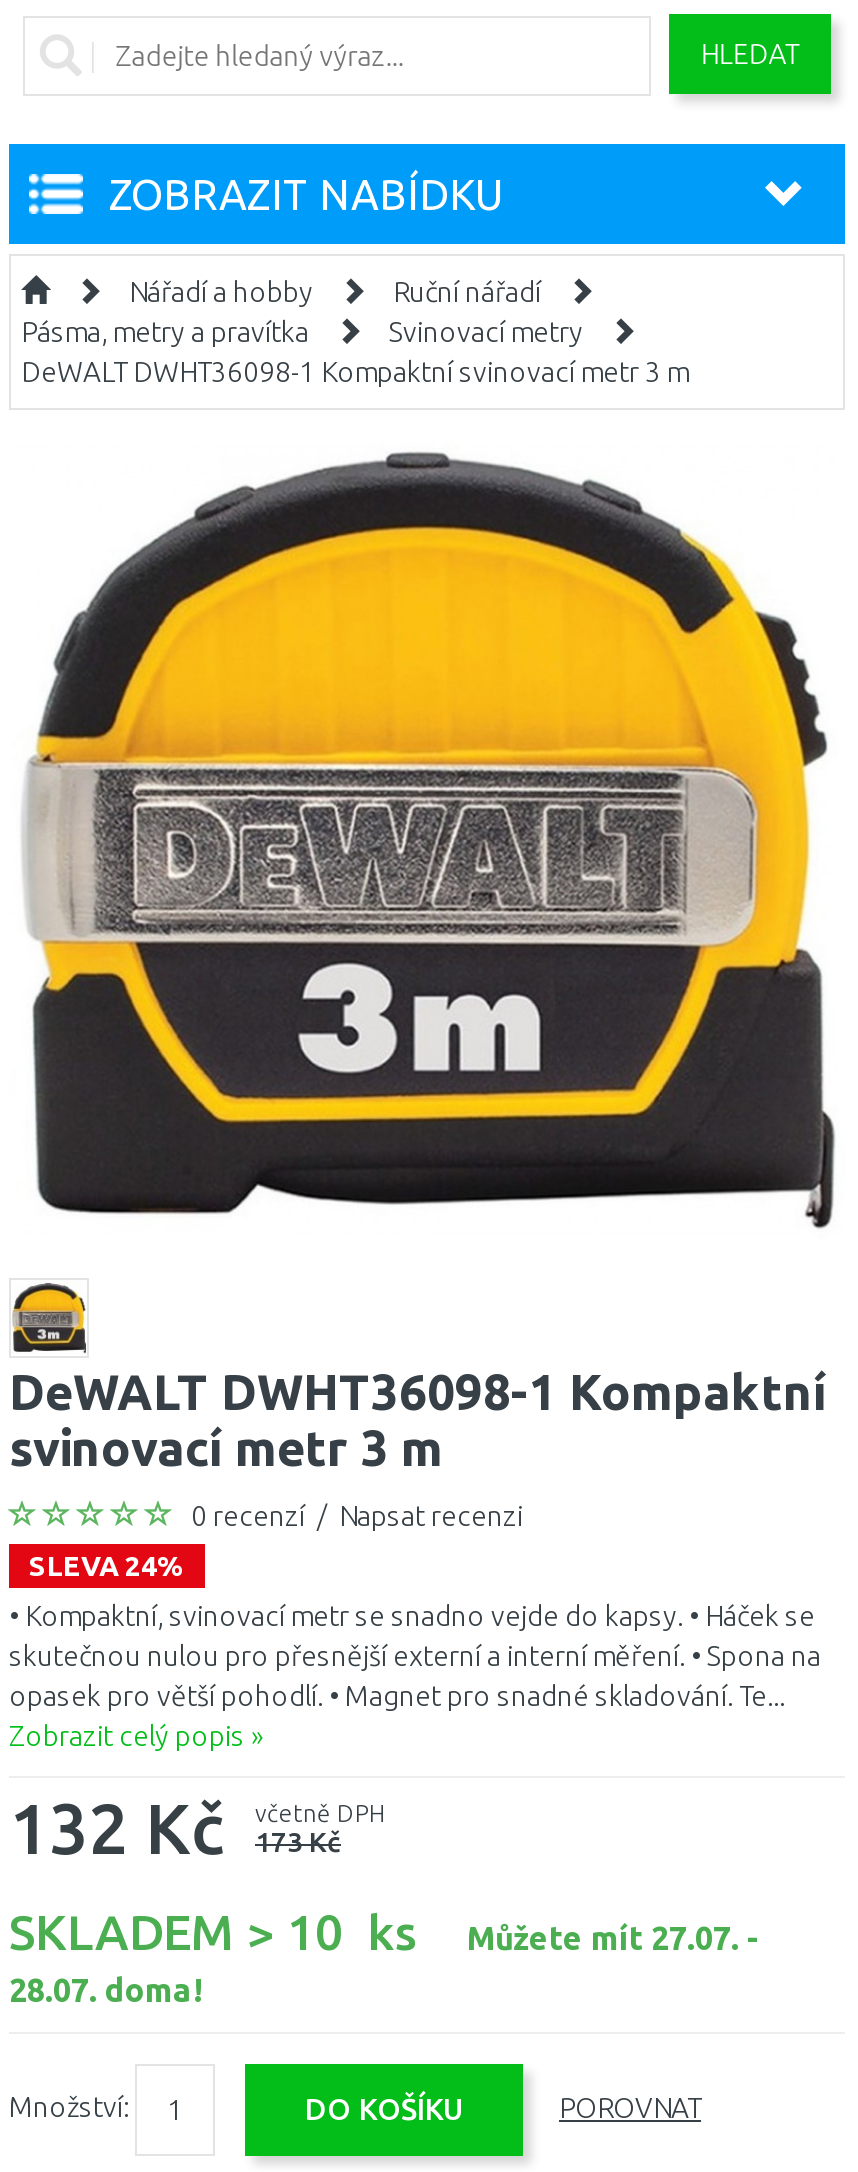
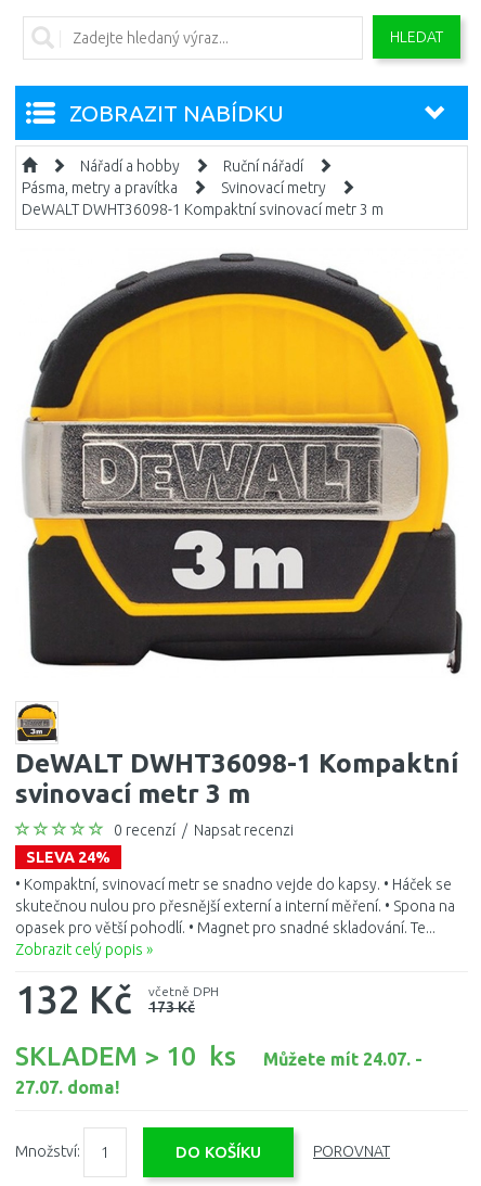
[9,1904,761,1960] SKLADEM > 10 ks Můžete mít 27.07. - -> [15,1041,422,1071] SKLADEM > 10 ks Můžete mít 24.07. -
[9,1972,201,2008] 28.07. doma! -> [15,1077,119,1097] 27.07. doma!

